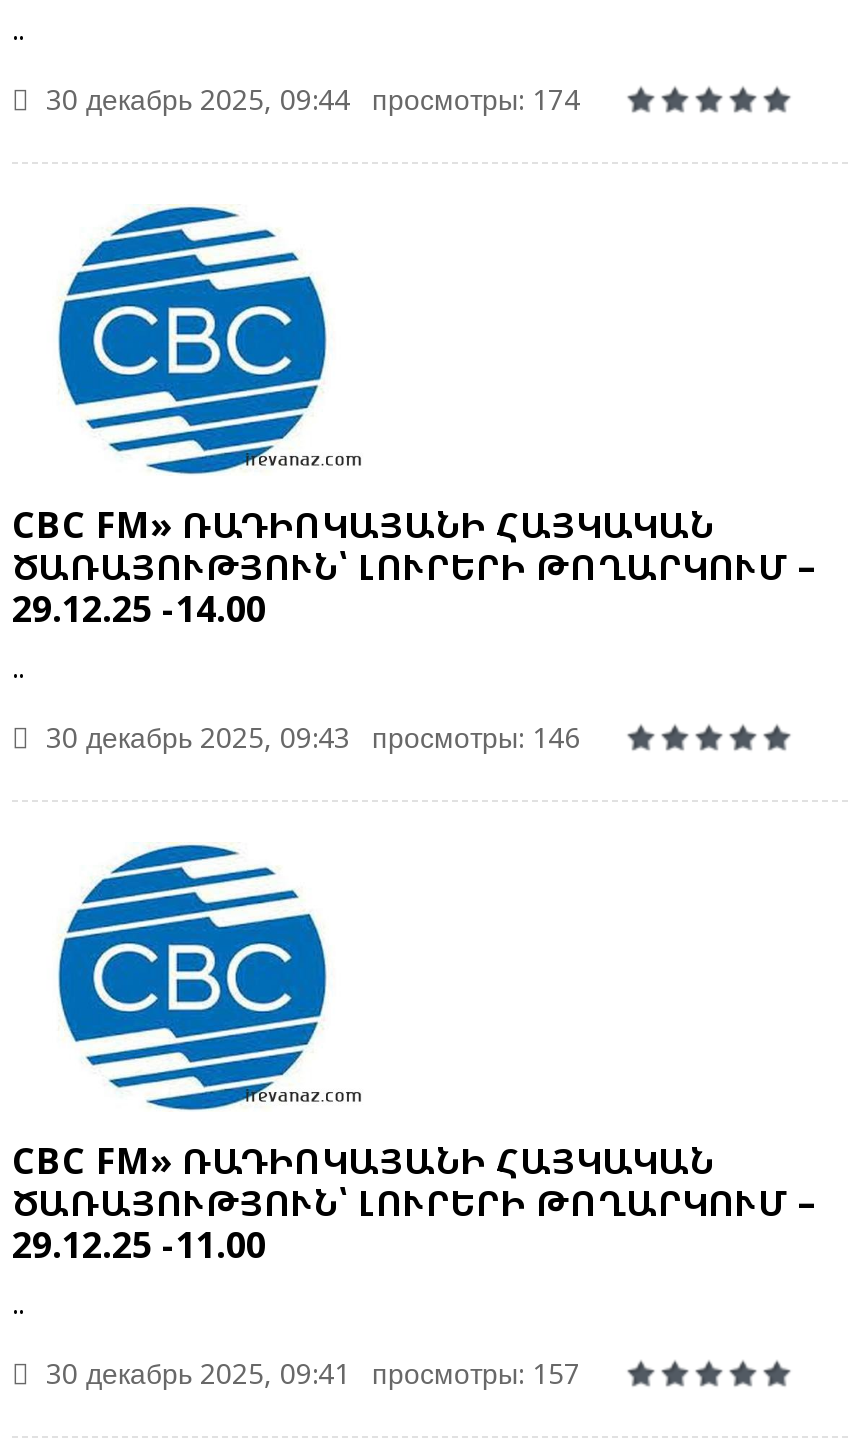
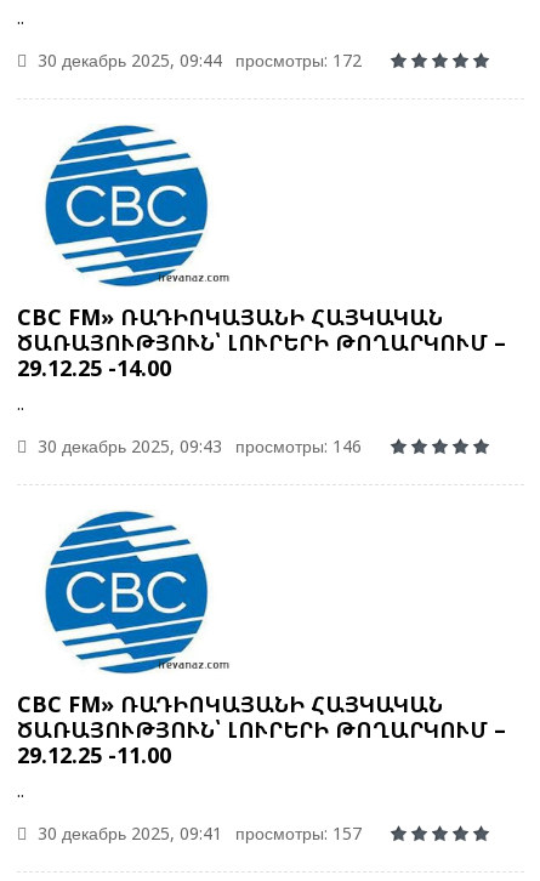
[38,79,580,117] 30 декабрь 2025, 09:44 просмотры: 174 -> [33,48,362,71] 30 декабрь 2025, 09:44 просмотры: 172

